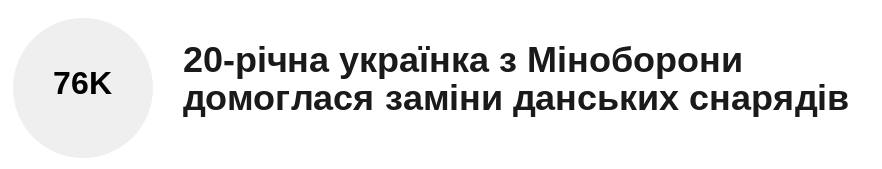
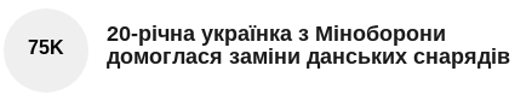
[53,65,113,99] 76K -> [28,37,64,57] 75K

